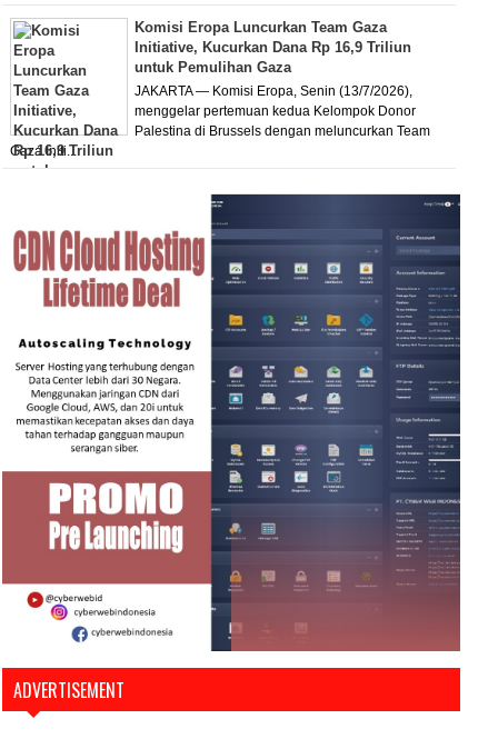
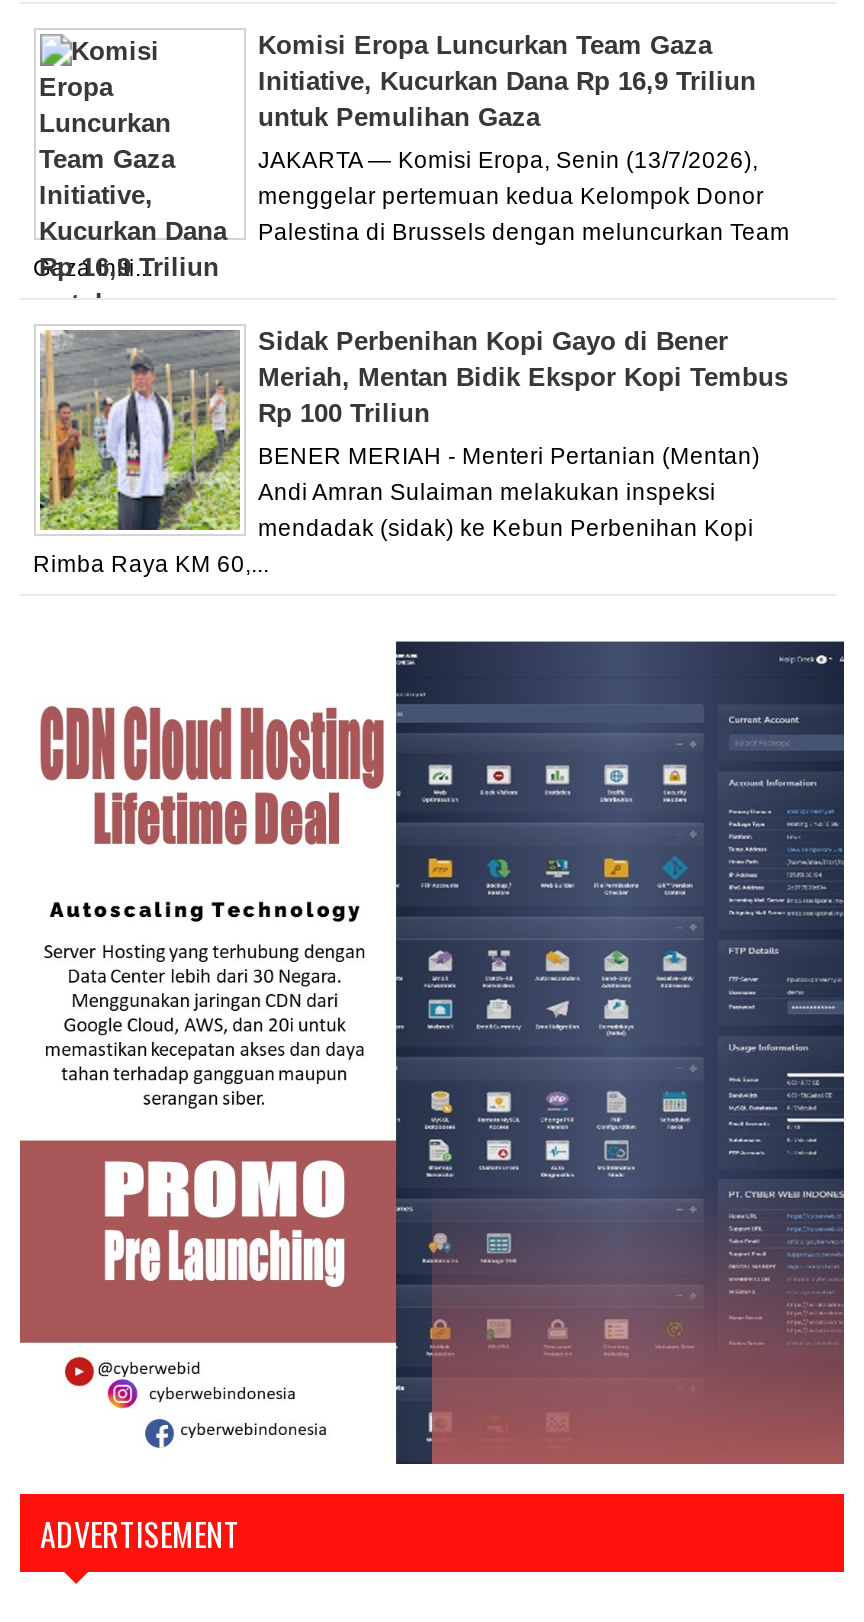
none -> [33,326,788,575] [image] | Sidak Perbenihan Kopi Gayo di Bener | Meriah, Mentan Bidik Ekspor Kopi Tembus | Rp 100 Triliun | BENER MERIAH - Menteri Pertanian (Mentan) | Andi Amran Sulaiman melakukan inspeksi | mendadak (sidak) ke Kebun Perbenihan Kopi | Rimba Raya KM 60,...

